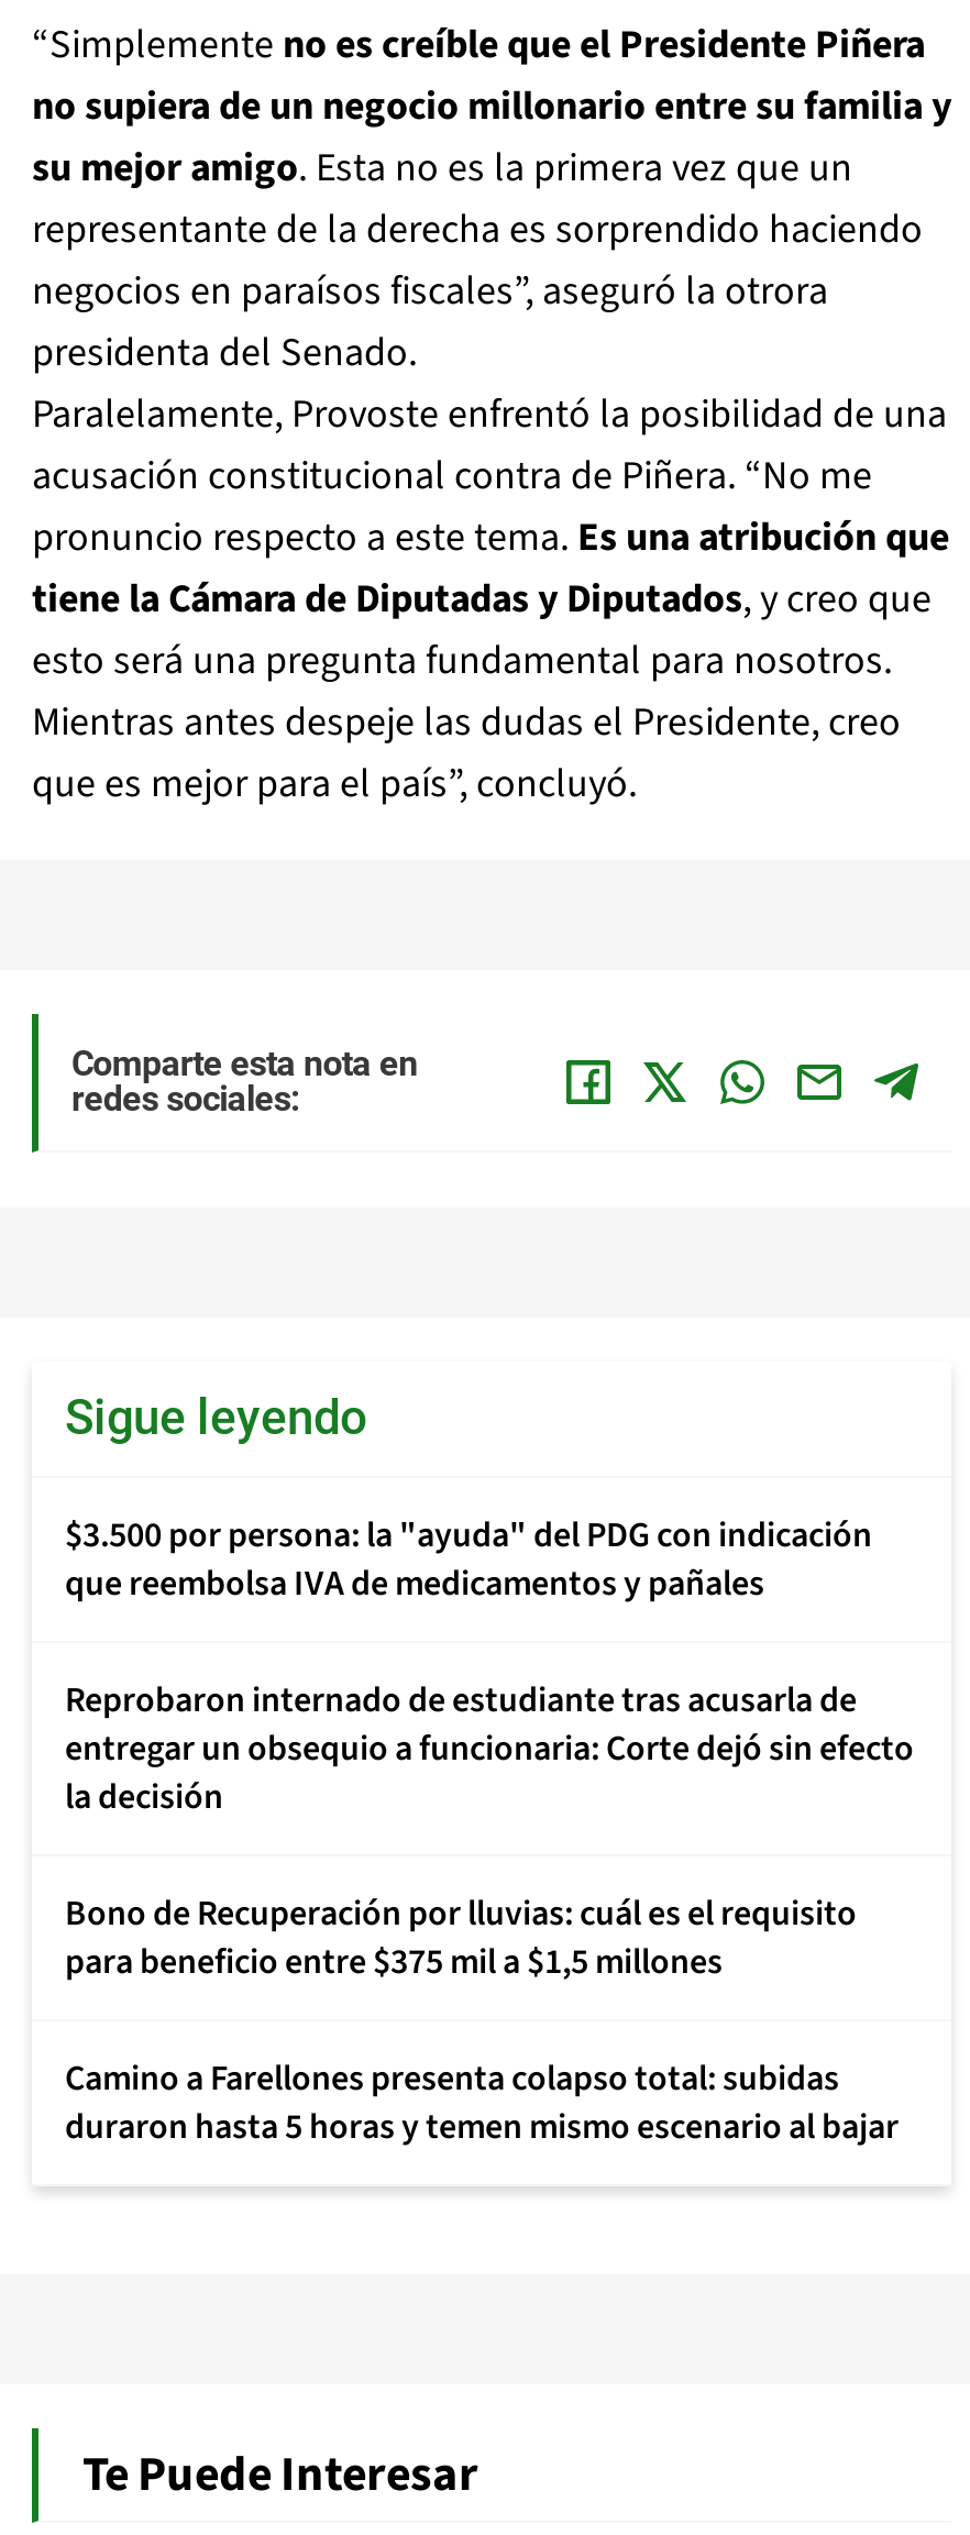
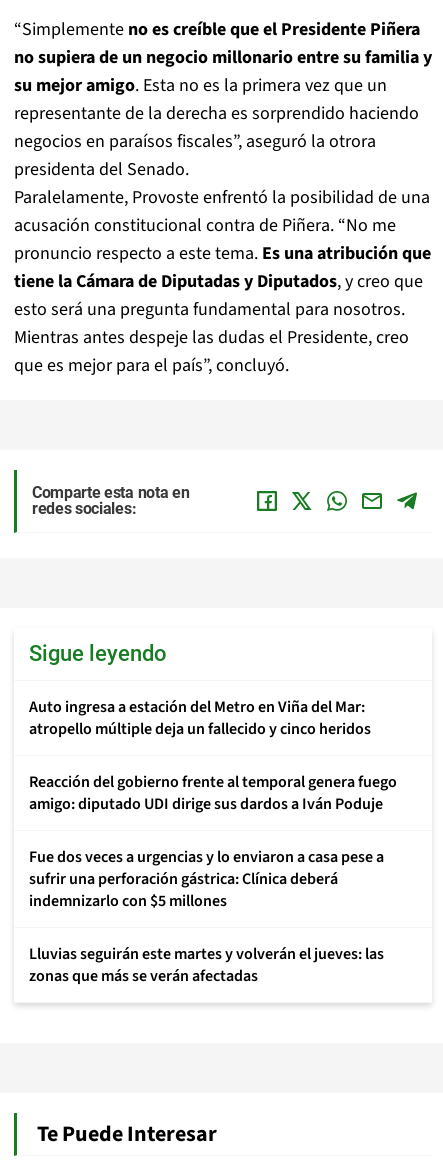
[65,1511,872,1607] $3.500 por persona: la "ayuda" del PDG con indicación | que reembolsa IVA de medicamentos y pañales -> [29,696,371,740] Auto ingresa a estación del Metro en Viña del Mar: | atropello múltiple deja un fallecido y cinco heridos
[65,1676,914,1821] Reprobaron internado de estudiante tras acusarla de | entregar un obsequio a funcionaria: Corte dejó sin efecto | la decisión -> [29,771,397,815] Reacción del gobierno frente al temporal genera fuego | amigo: diputado UDI dirige sus dardos a Iván Poduje
[65,1889,857,1986] Bono de Recuperación por lluvias: cuál es el requisito | para beneficio entre $375 mil a $1,5 millones -> [29,846,384,912] Fue dos veces a urgencias y lo enviaron a casa pese a | sufrir una perforación gástrica: Clínica deberá | indemnizarlo con $5 millones
[65,2054,899,2151] Camino a Farellones presenta colapso total: subidas | duraron hasta 5 horas y temen mismo escenario al bajar -> [29,943,384,987] Lluvias seguirán este martes y volverán el jueves: las | zonas que más se verán afectadas

